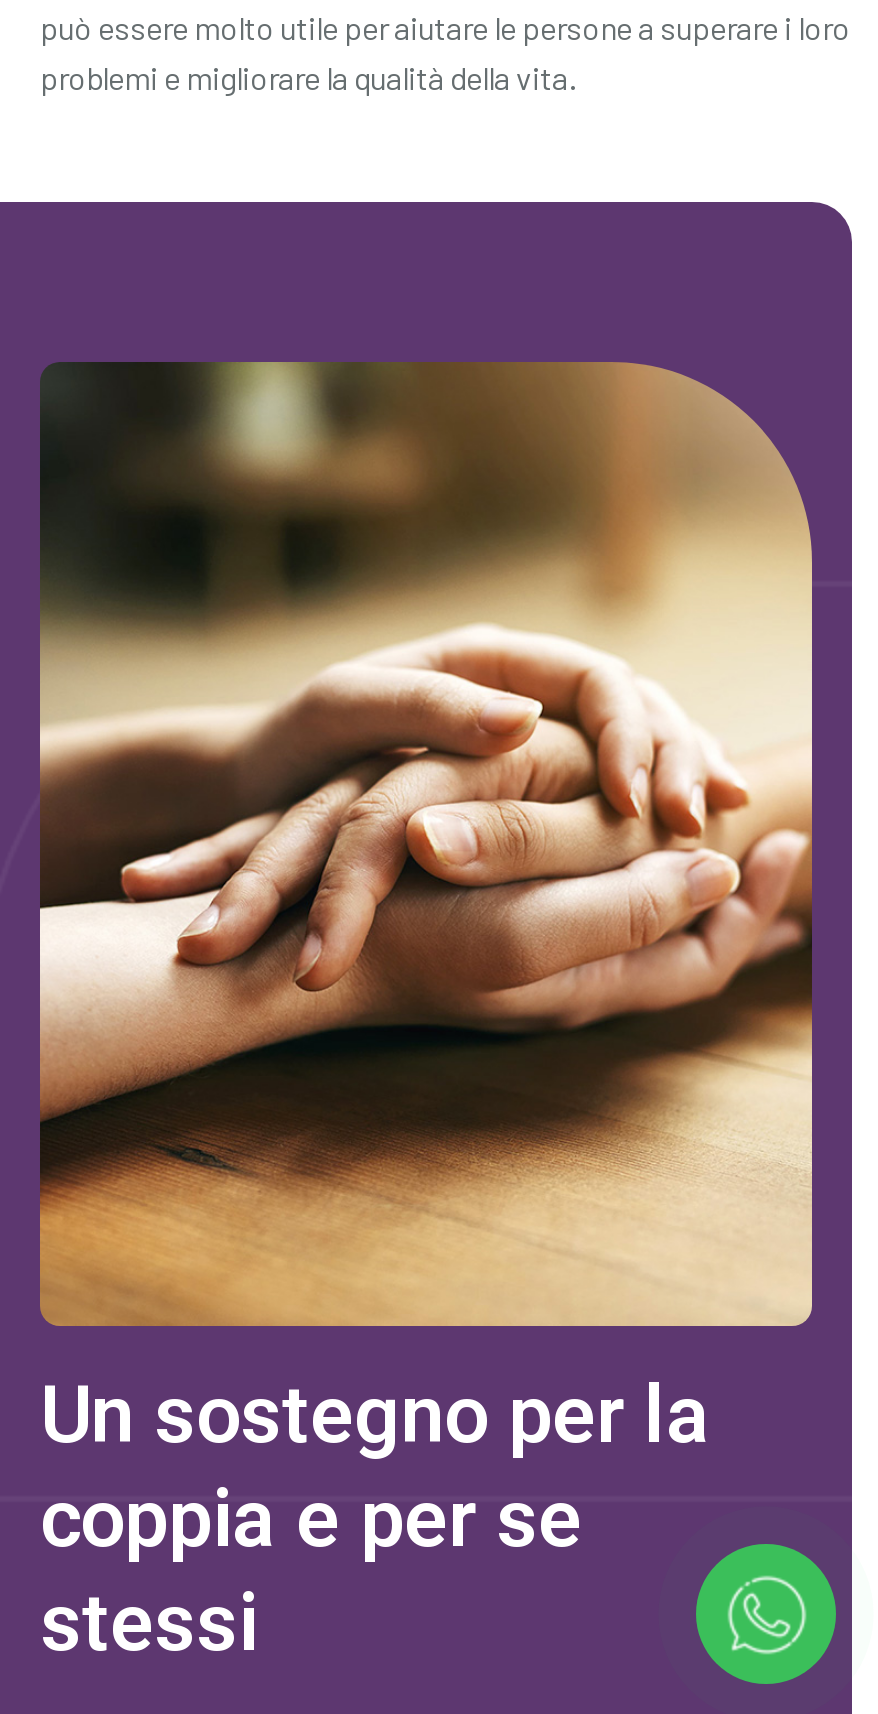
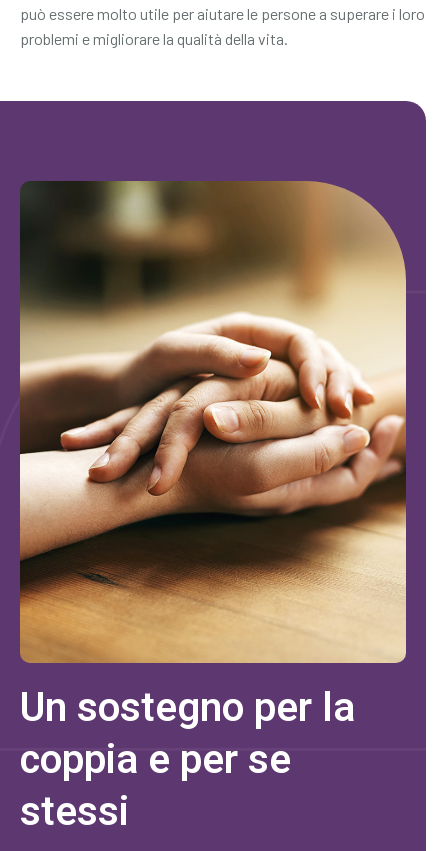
[694,1542,838,1686] [image] -> none

